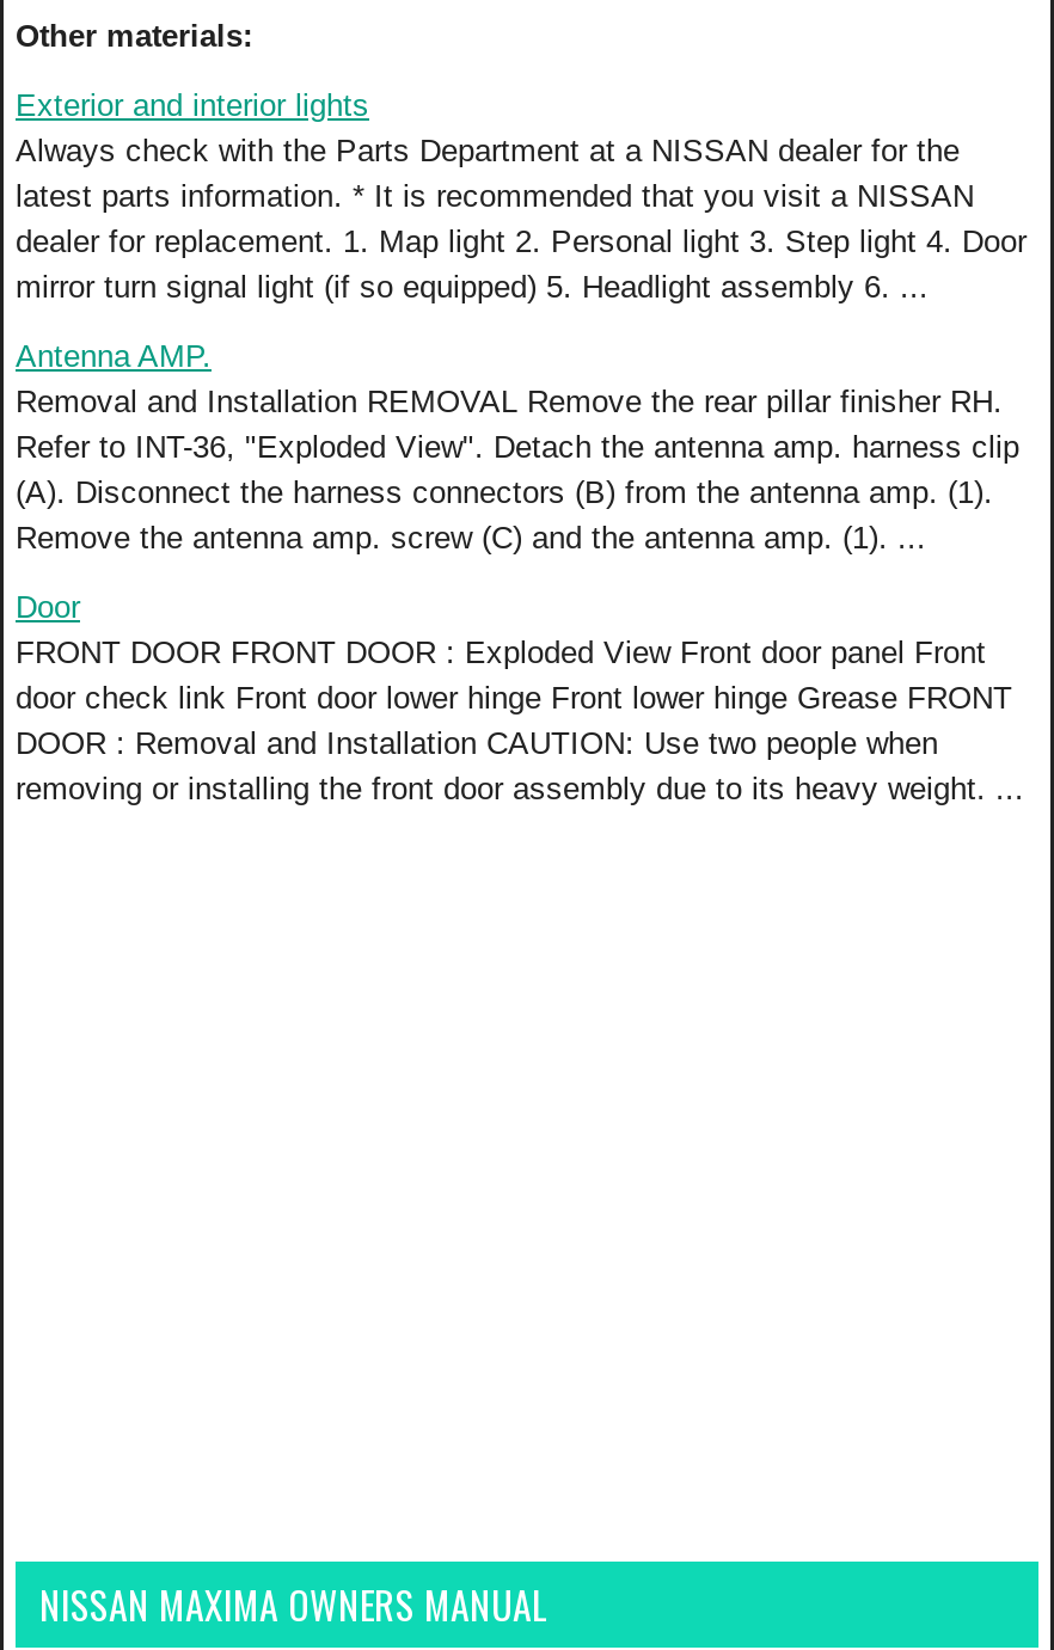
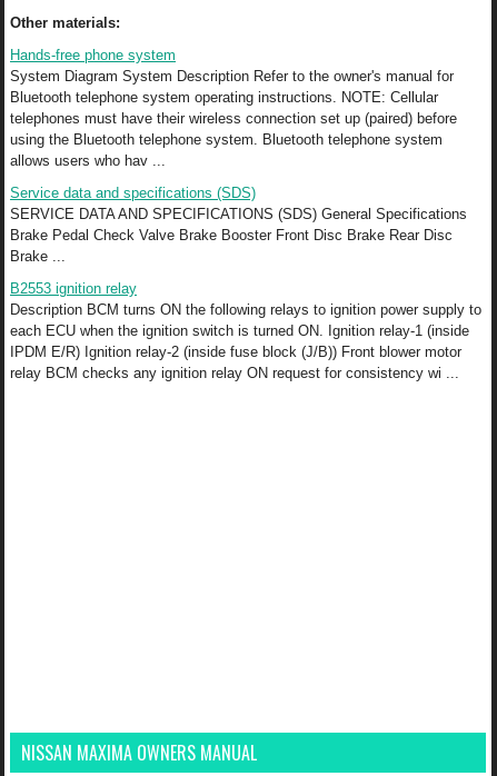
[16,88,1027,306] Exterior and interior lights | Always check with the Parts Department at a NISSAN dealer for the | latest parts information. * It is recommended that you visit a NISSAN | dealer for replacement. 1. Map light 2. Personal light 3. Step light 4. Door | mirror turn signal light (if so equipped) 5. Headlight assembly 6. ... -> [10,47,457,169] Hands-free phone system | System Diagram System Description Refer to the owner's manual for | Bluetooth telephone system operating instructions. NOTE: Cellular | telephones must have their wireless connection set up (paired) before | using the Bluetooth telephone system. Bluetooth telephone system | allows users who hav ...
[16,339,1019,557] Antenna AMP. | Removal and Installation REMOVAL Remove the rear pillar finisher RH. | Refer to INT-36, "Exploded View". Detach the antenna amp. harness clip | (A). Disconnect the harness connectors (B) from the antenna amp. (1). | Remove the antenna amp. screw (C) and the antenna amp. (1). ... -> [10,185,467,265] Service data and specifications (SDS) | SERVICE DATA AND SPECIFICATIONS (SDS) General Specifications | Brake Pedal Check Valve Brake Booster Front Disc Brake Rear Disc | Brake ...
[16,590,1024,807] Door | FRONT DOOR FRONT DOOR : Exploded View Front door panel Front | door check link Front door lower hinge Front lower hinge Grease FRONT | DOOR : Removal and Installation CAUTION: Use two people when | removing or installing the front door assembly due to its heavy weight. ... -> [10,281,481,382] B2553 ignition relay | Description BCM turns ON the following relays to ignition power supply to | each ECU when the ignition switch is turned ON. Ignition relay-1 (inside | IPDM E/R) Ignition relay-2 (inside fuse block (J/B)) Front blower motor | relay BCM checks any ignition relay ON request for consistency wi ...

